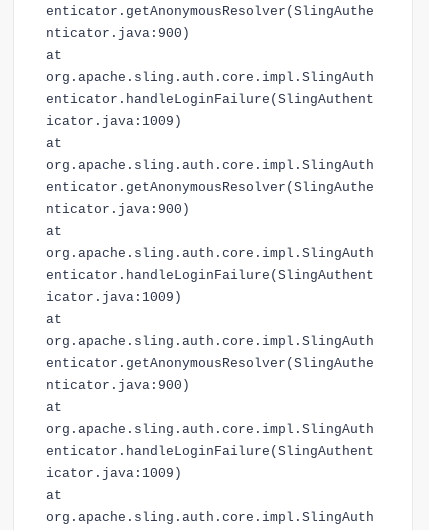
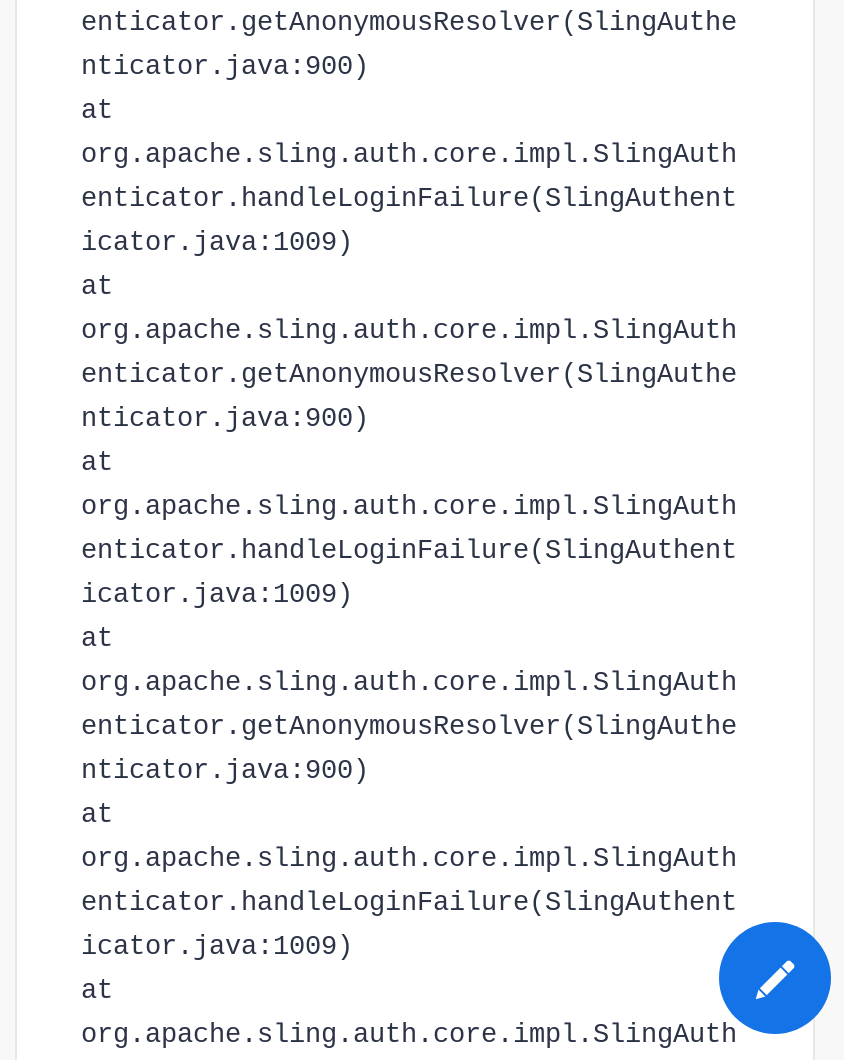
none -> [717,920,833,1036] [image]

